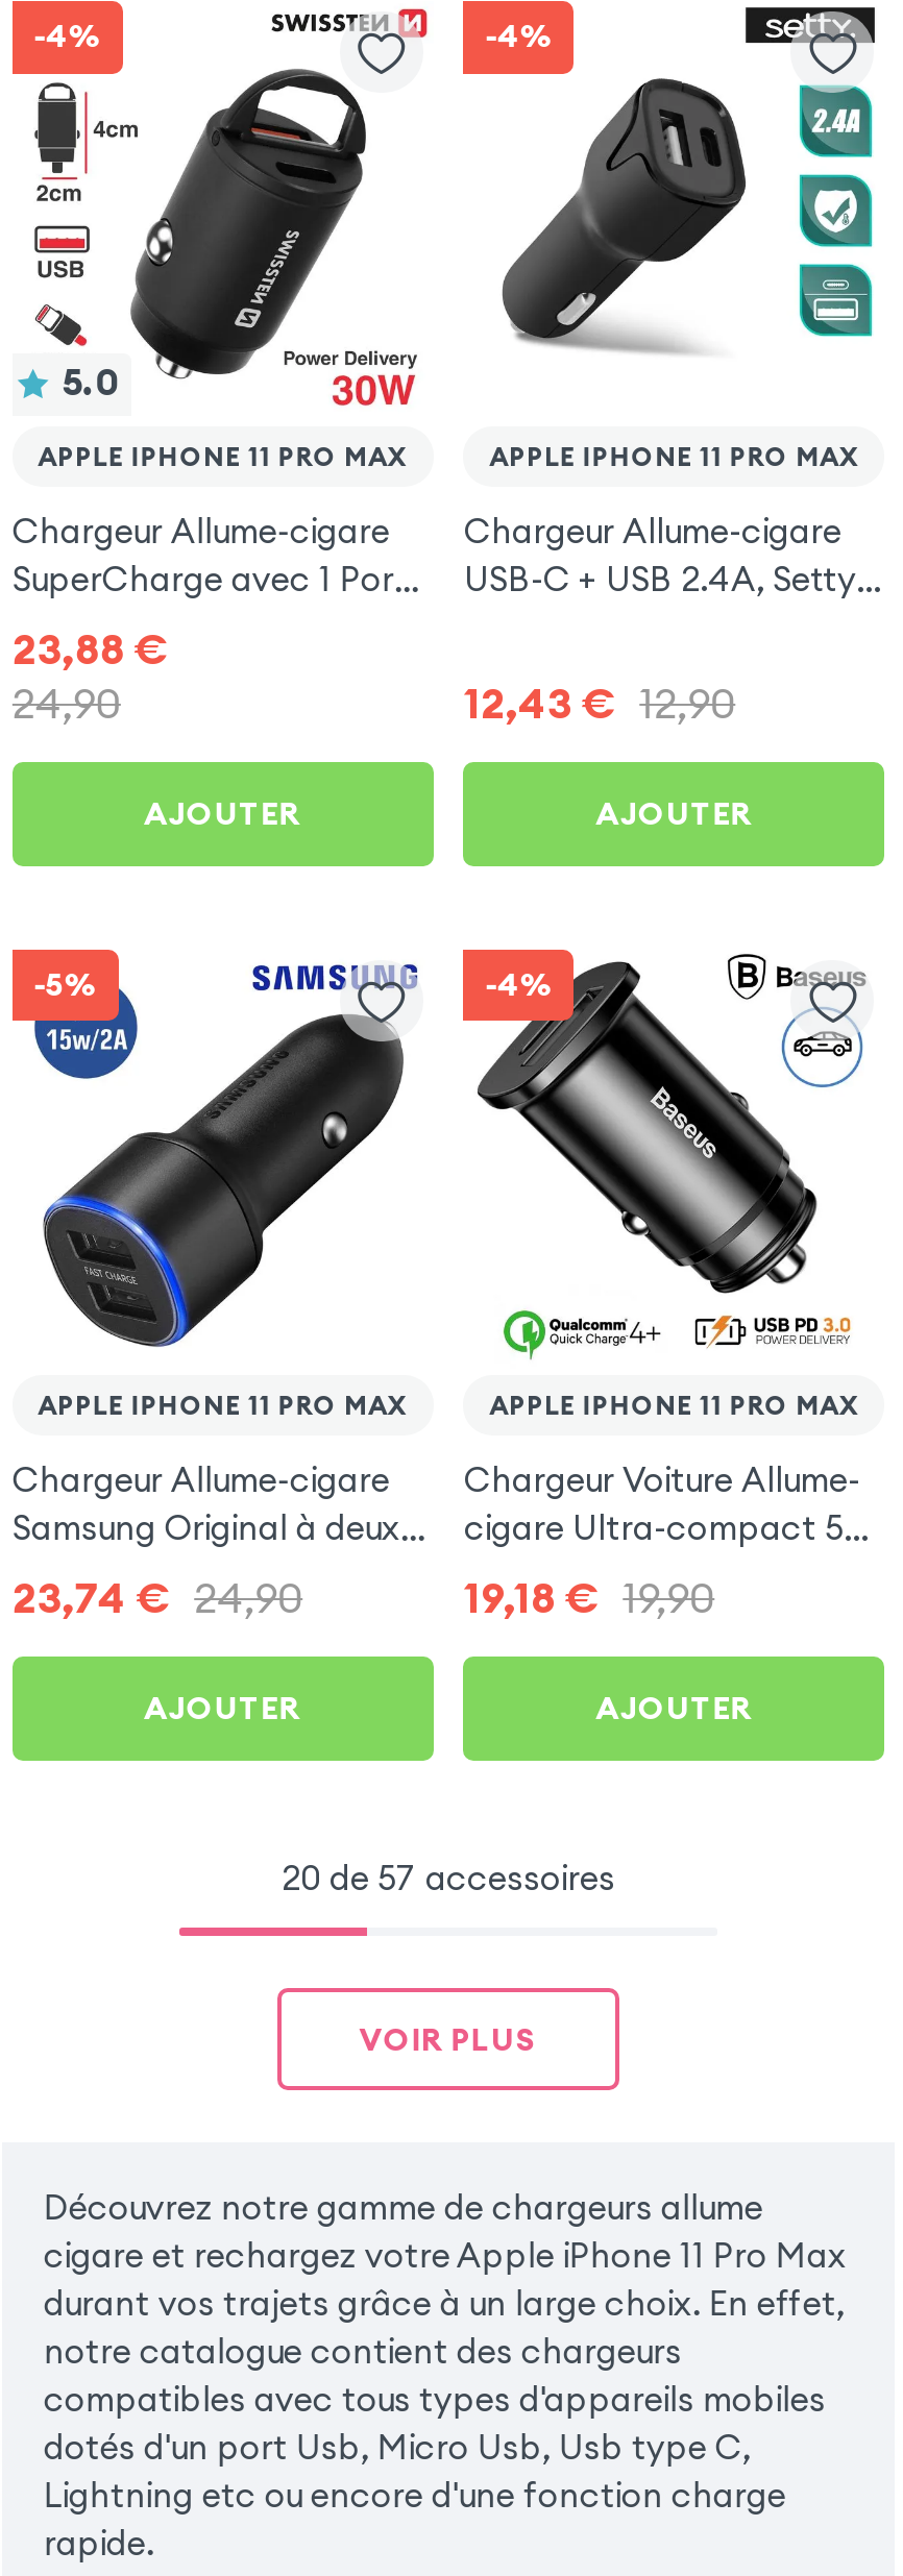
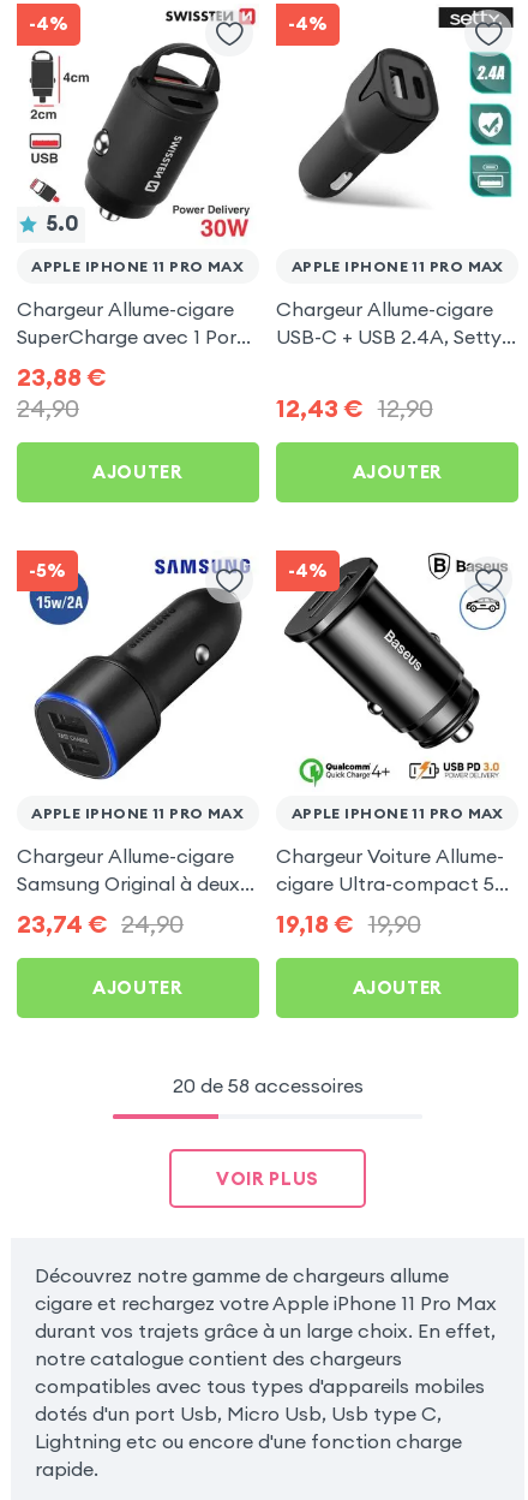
[282,1856,615,1898] 20 de 57 accessoires -> [172,1073,363,1097] 20 de 58 accessoires

